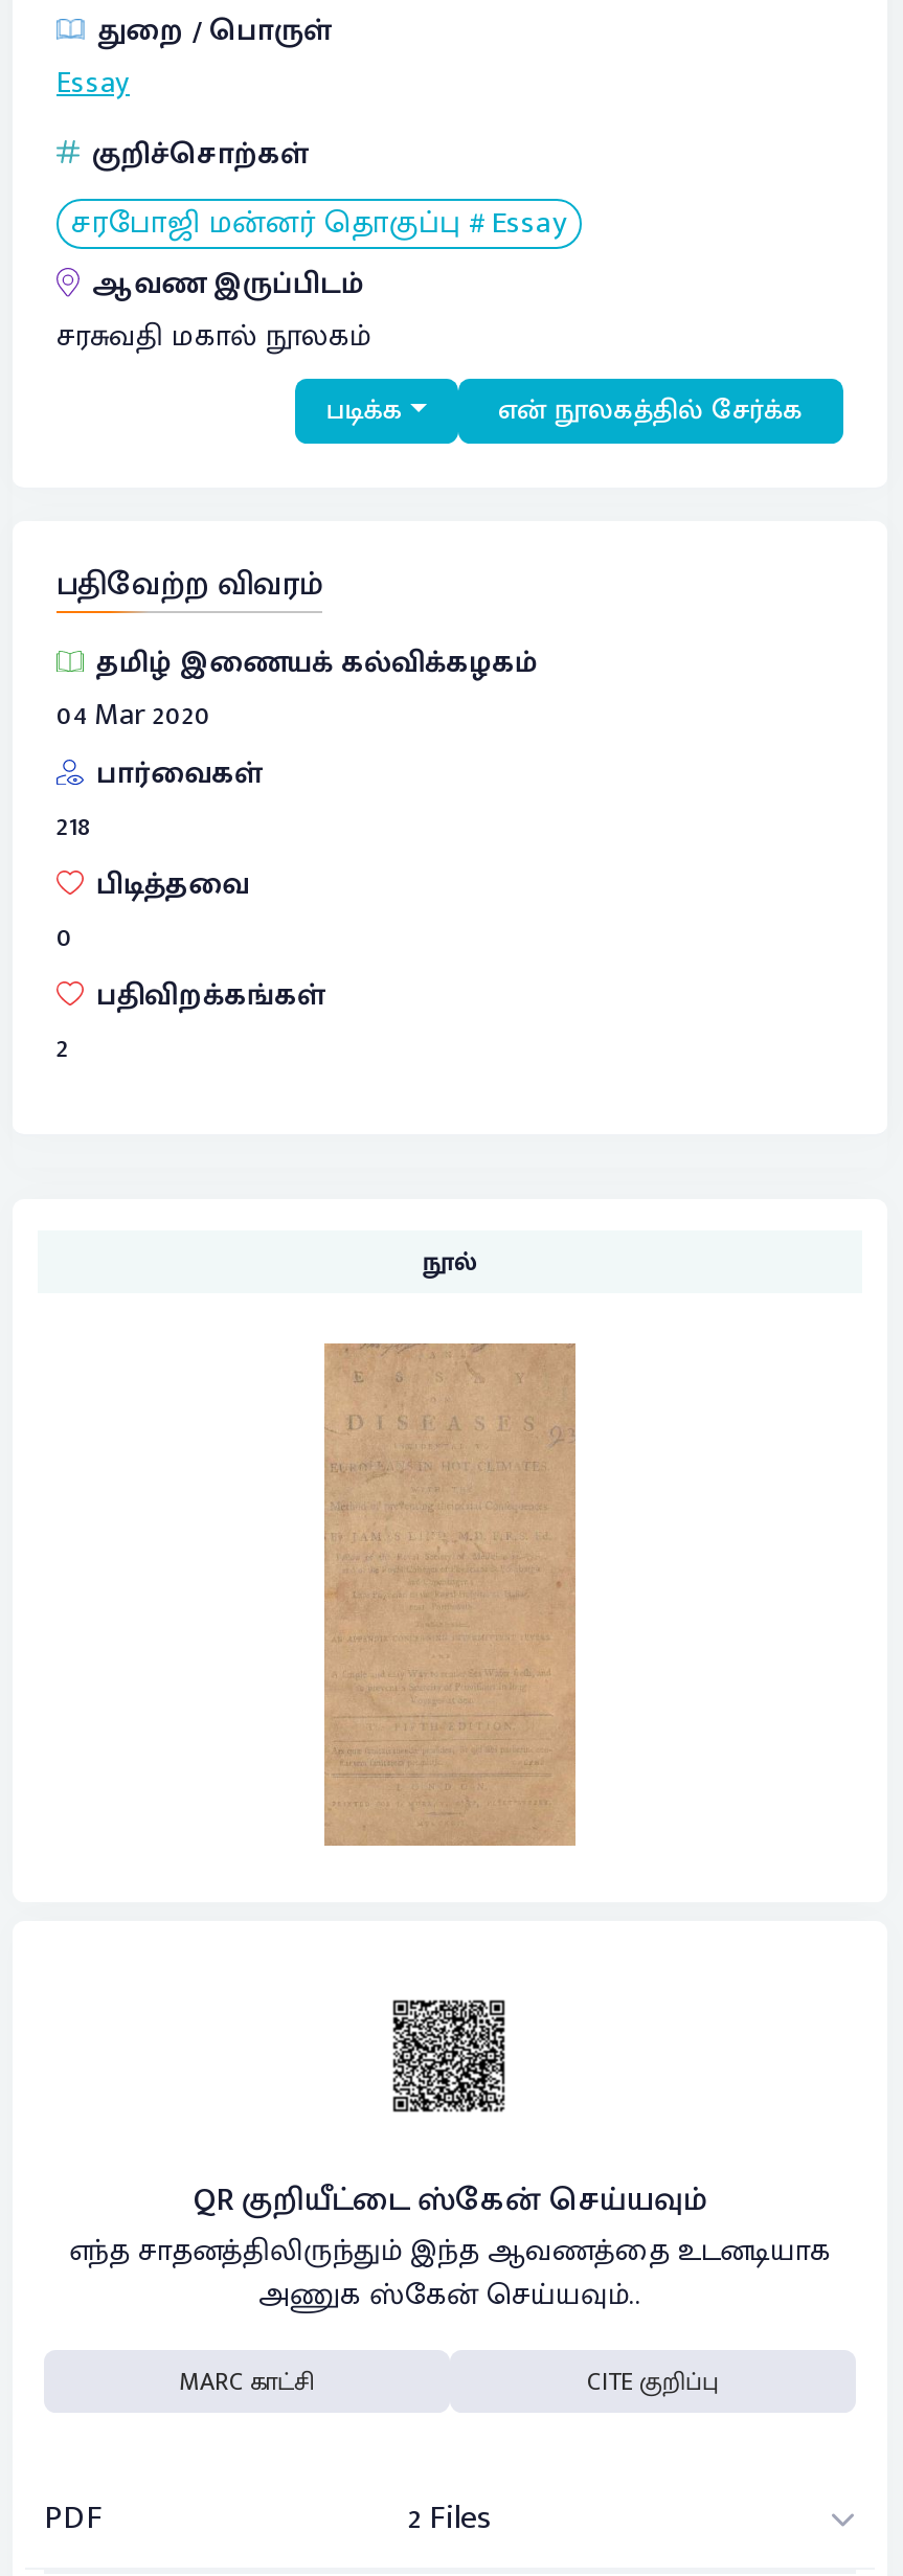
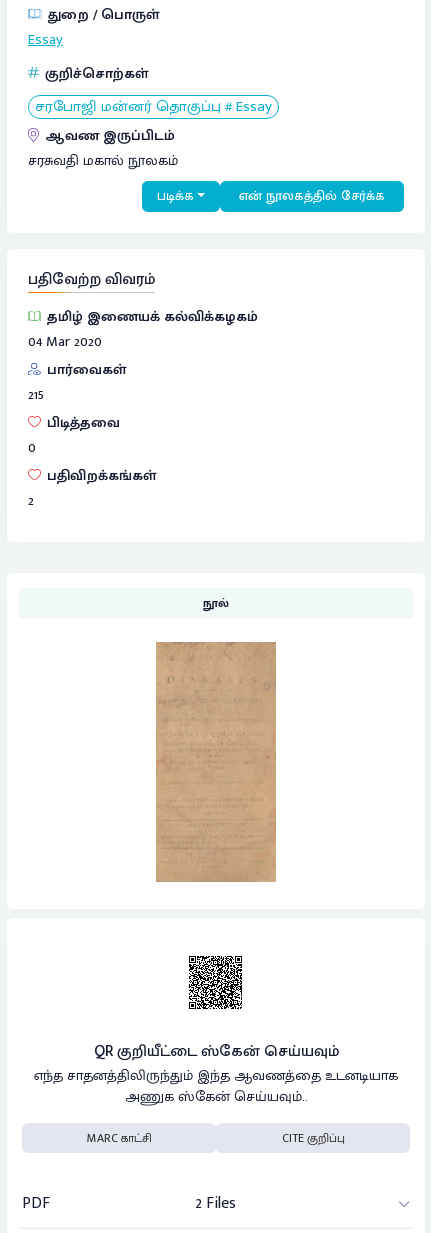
[57,801,92,852] 218 -> [28,383,44,407] 215

